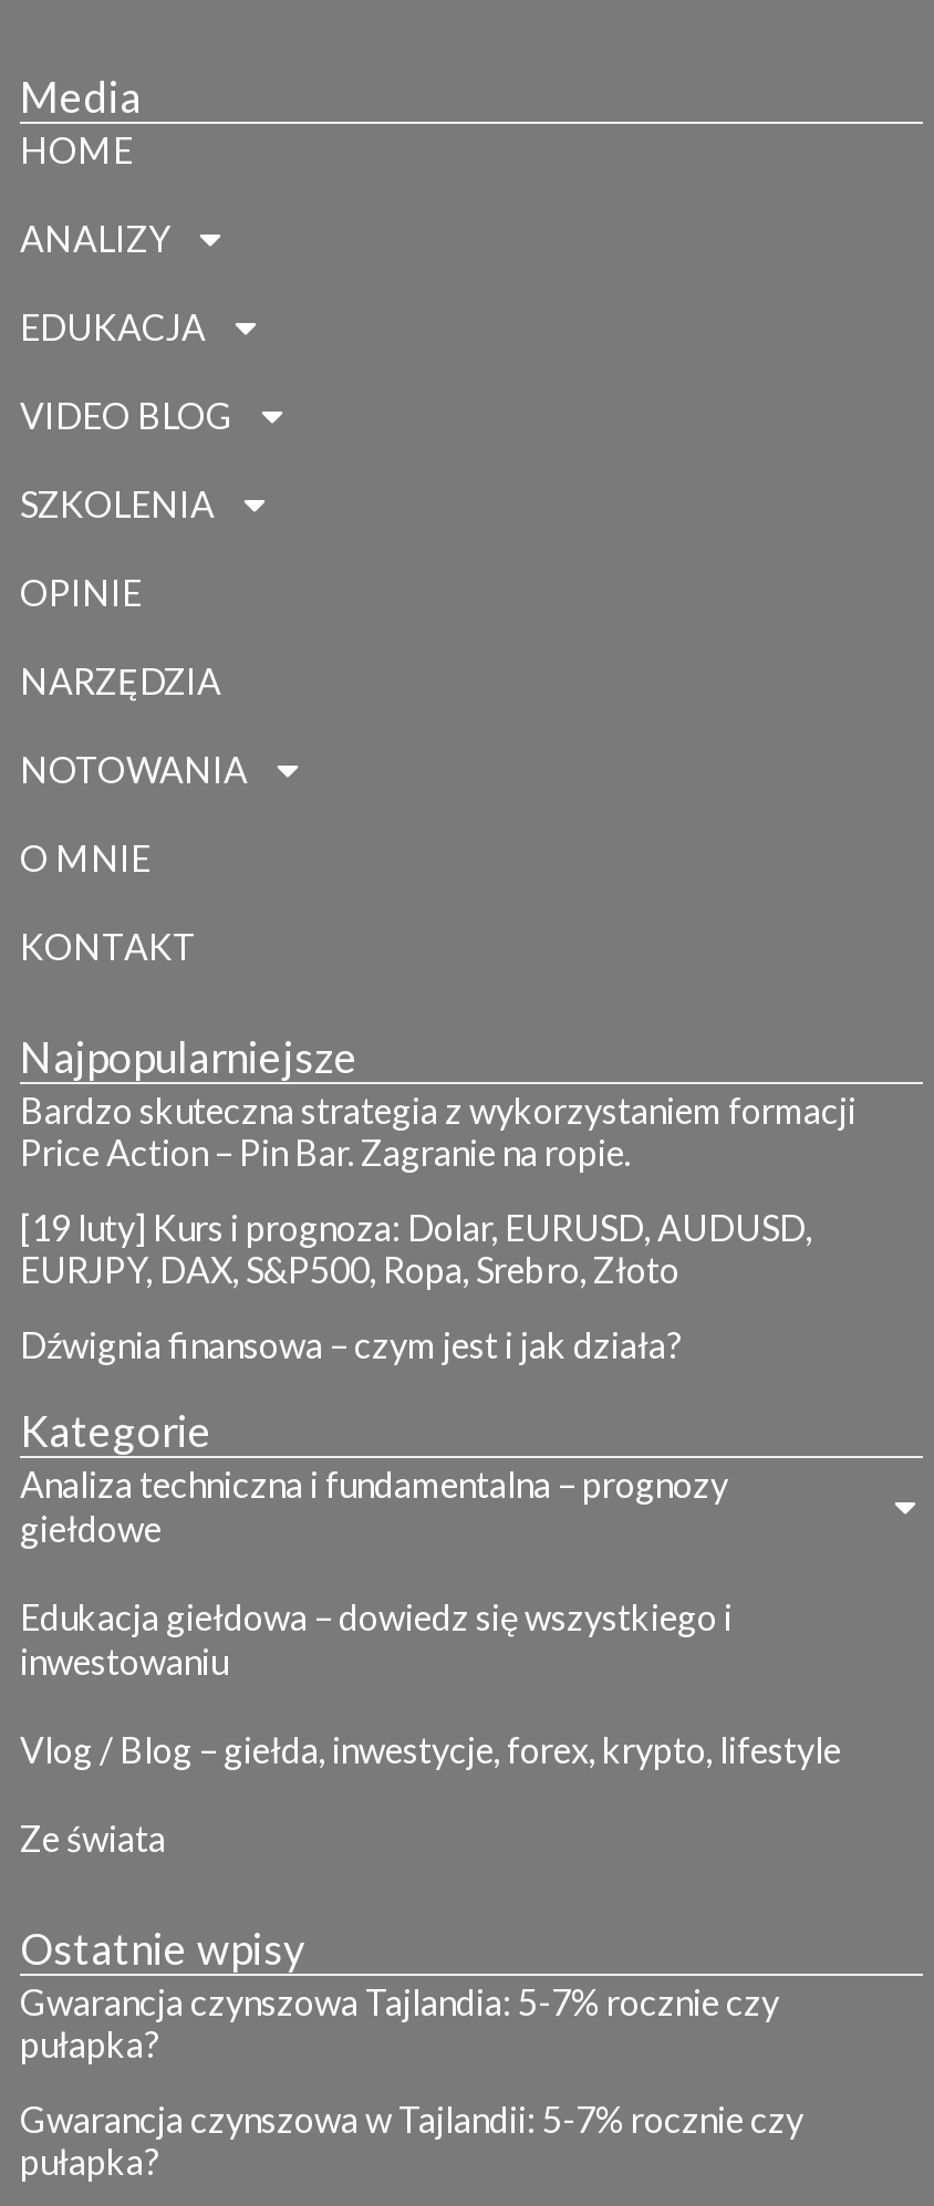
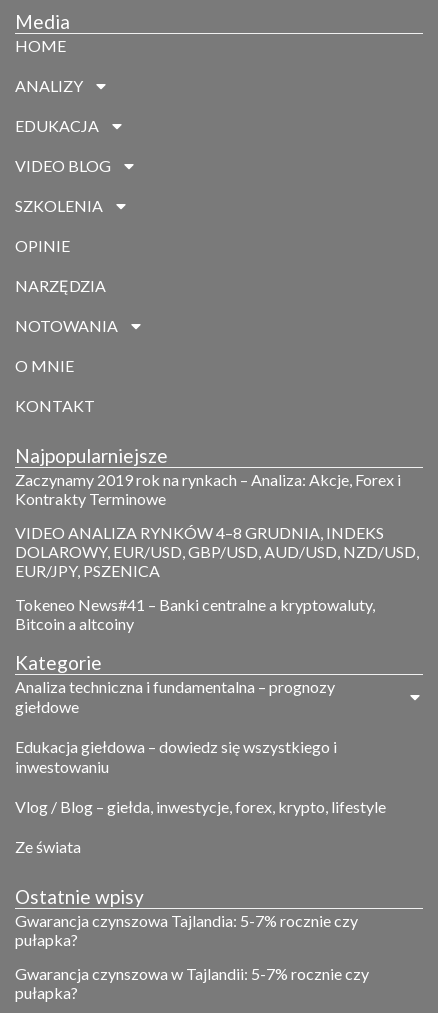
[20,1089,857,1173] Bardzo skuteczna strategia z wykorzystaniem formacji | Price Action – Pin Bar. Zagranie na ropie. -> [15,470,401,508] Zaczynamy 2019 rok na rynkach – Analiza: Akcje, Forex i | Kontrakty Terminowe
[20,1206,812,1290] [19 luty] Kurs i prognoza: Dolar, EURUSD, AUDUSD, | EURJPY, DAX, S&P500, Ropa, Srebro, Złoto -> [15,523,419,580] VIDEO ANALIZA RYNKÓW 4–8 GRUDNIA, INDEKS | DOLAROWY, EUR/USD, GBP/USD, AUD/USD, NZD/USD, | EUR/JPY, PSZENICA
[20,1323,682,1365] Dźwignia finansowa – czym jest i jak działa? -> [15,595,375,633] Tokeneo News#41 – Banki centralne a kryptowaluty, | Bitcoin a altcoiny

